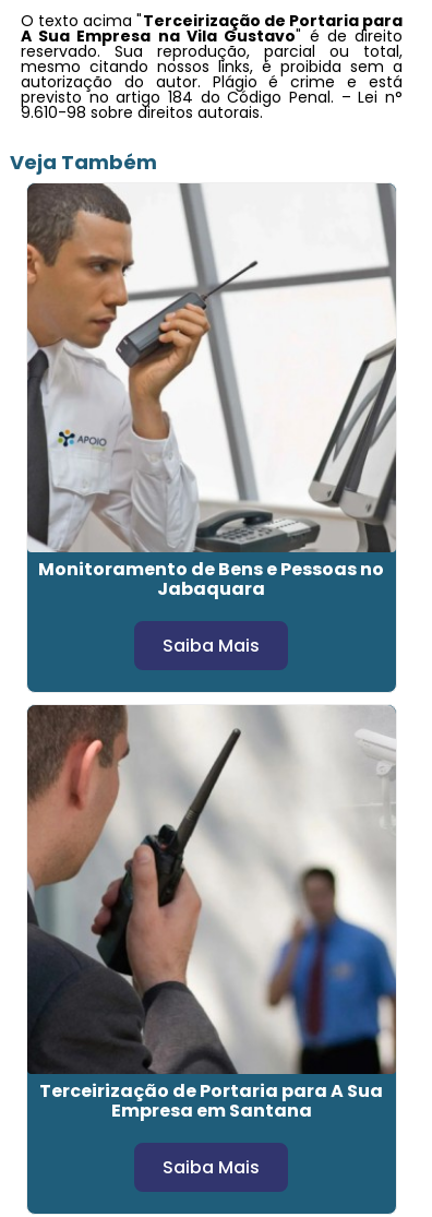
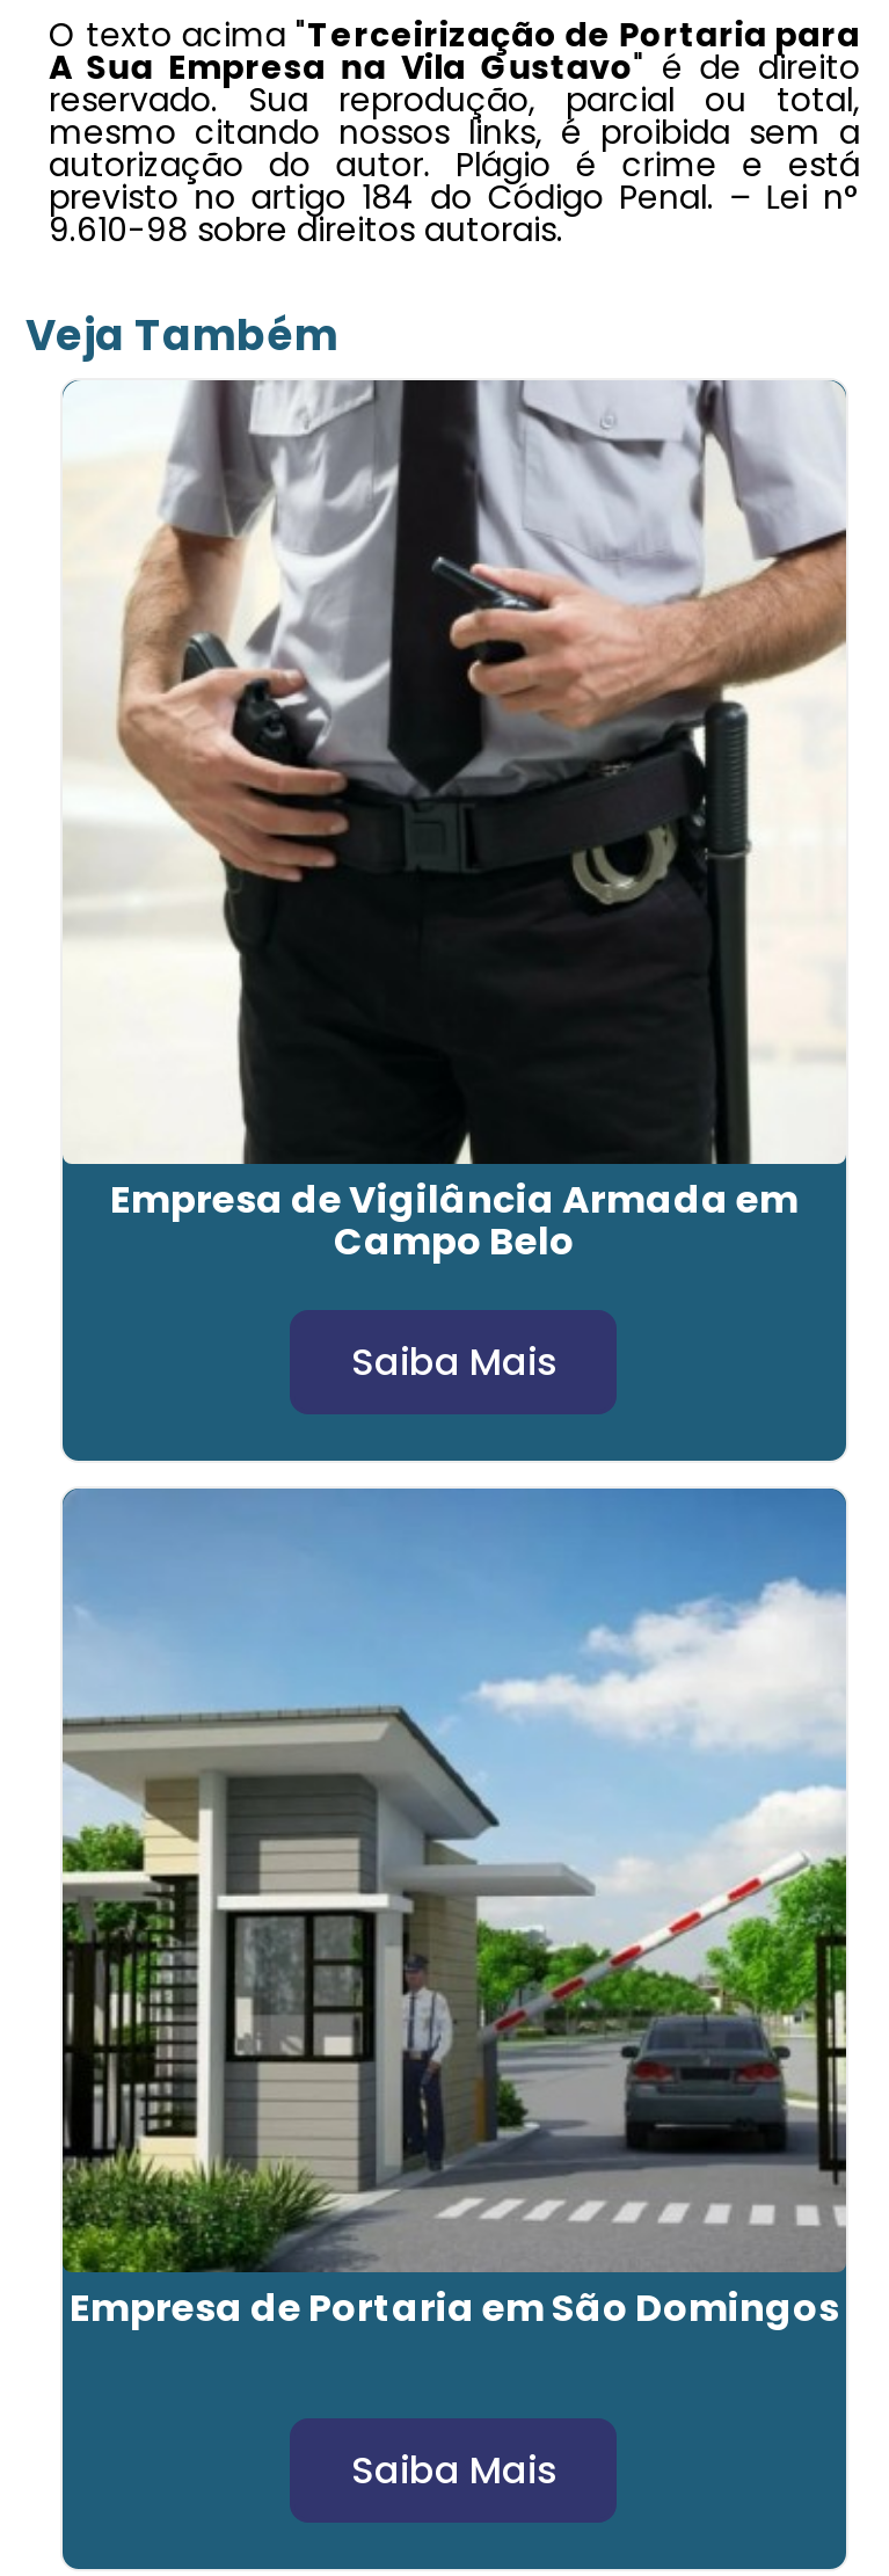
[26,182,397,602] [image] | Monitoramento de Bens e Pessoas no | Jabaquara -> [63,378,846,1269] [image] | Empresa de Vigilância Armada em | Campo Belo
[26,704,397,1123] [image] | Terceirização de Portaria para A Sua | Empresa em Santana -> [60,1486,848,2335] [image] | Empresa de Portaria em São Domingos

